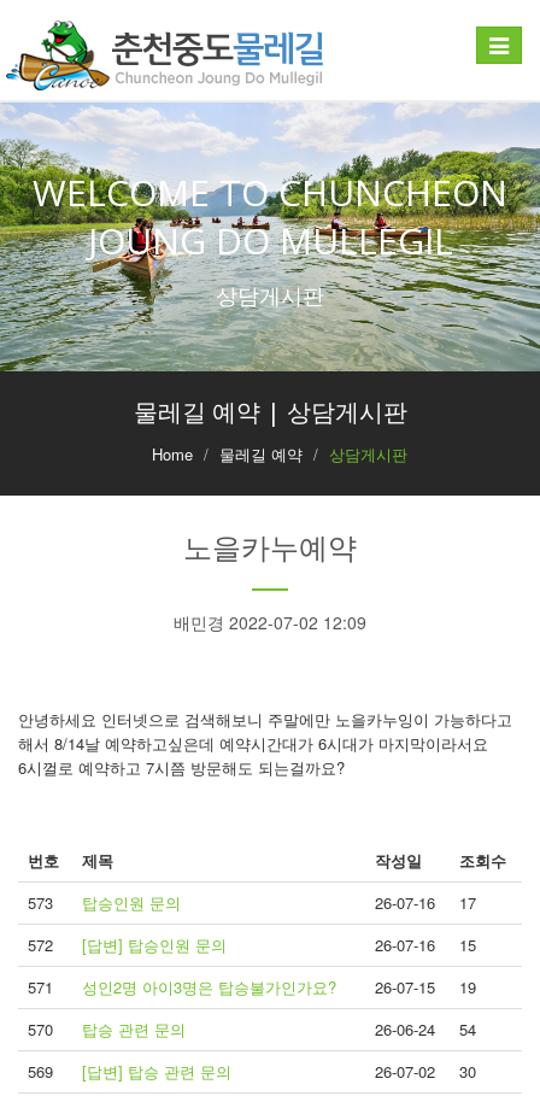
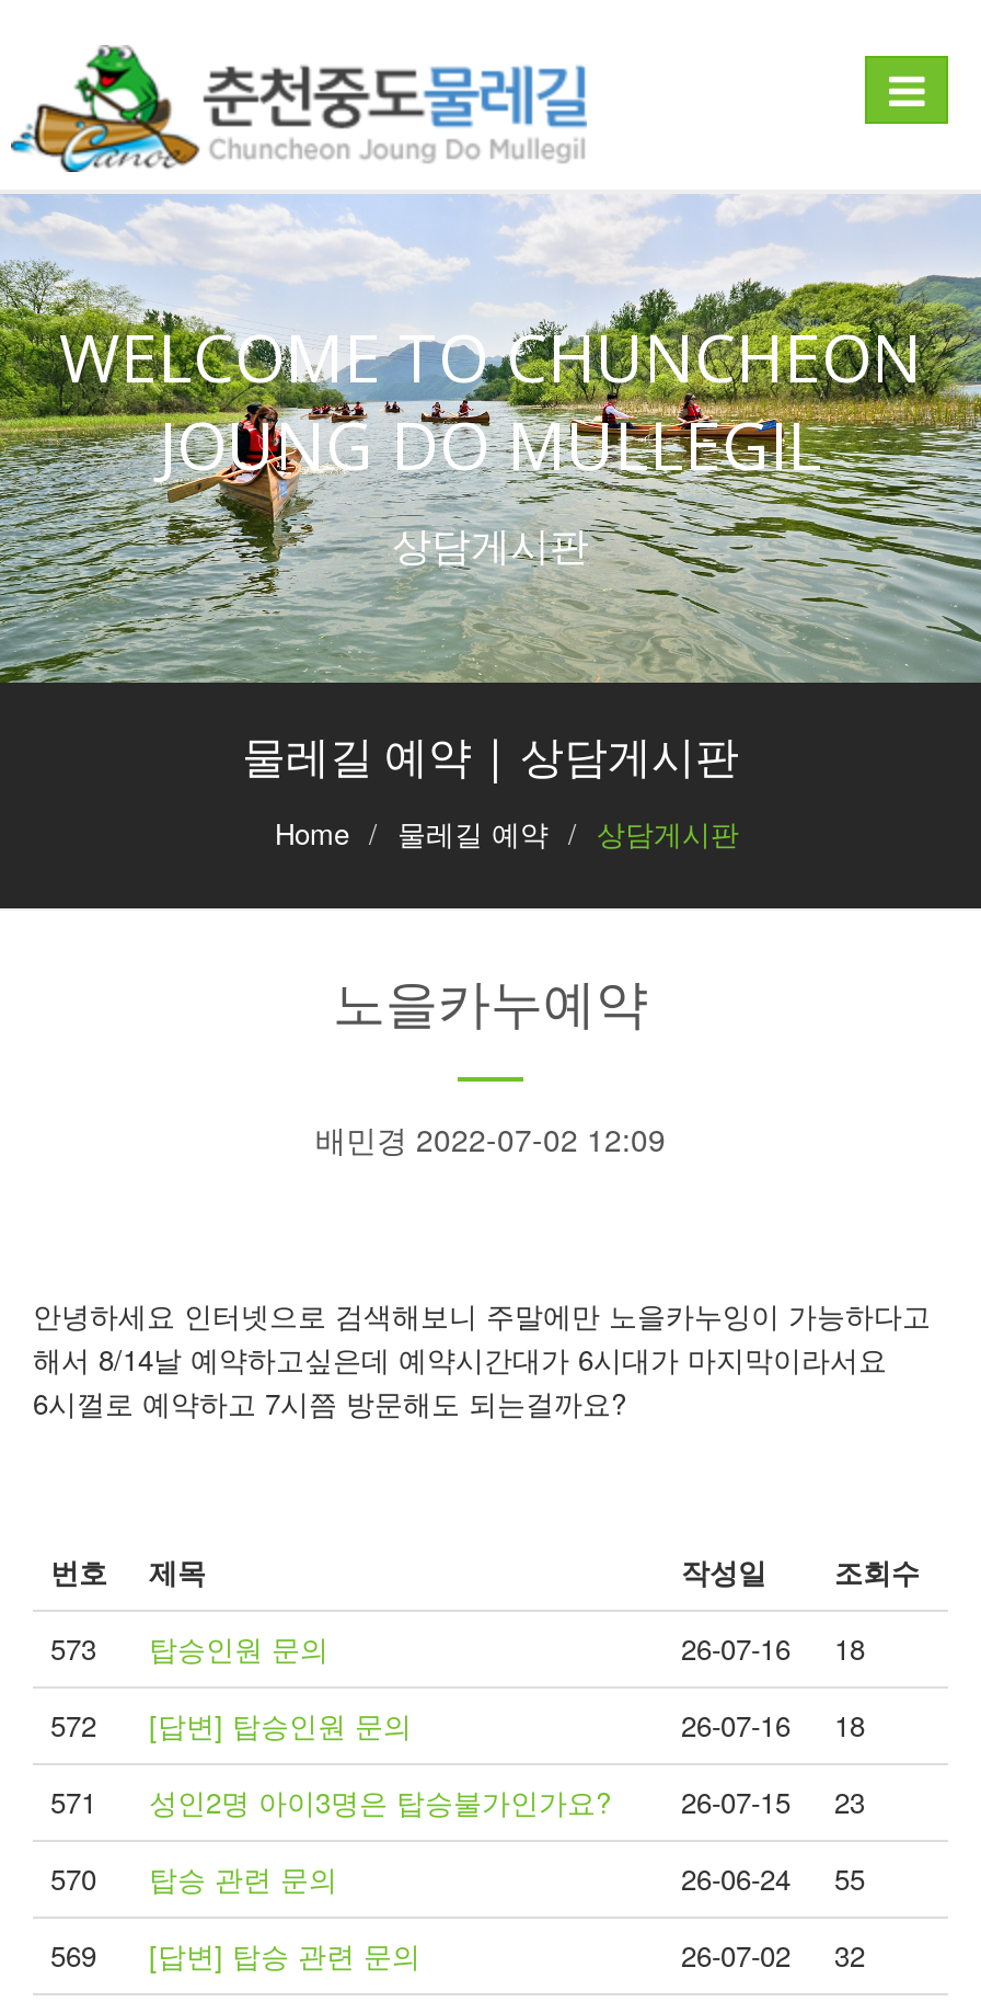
[375,891,476,914] 26-07-16 17 -> [681,1627,865,1669] 26-07-16 18
[375,933,476,956] 26-07-16 15 -> [681,1704,865,1746] 26-07-16 18
[28,975,476,998] 571 성인2명 아이3명은 탑승불가인가요? 26-07-15 19 -> [50,1781,865,1822] 571 성인2명 아이3명은 탑승불가인가요? 26-07-15 23
[375,1018,476,1041] 26-06-24 54 -> [681,1857,865,1899] 26-06-24 55
[375,1060,476,1083] 26-07-02 30 -> [681,1934,865,1976] 26-07-02 32

